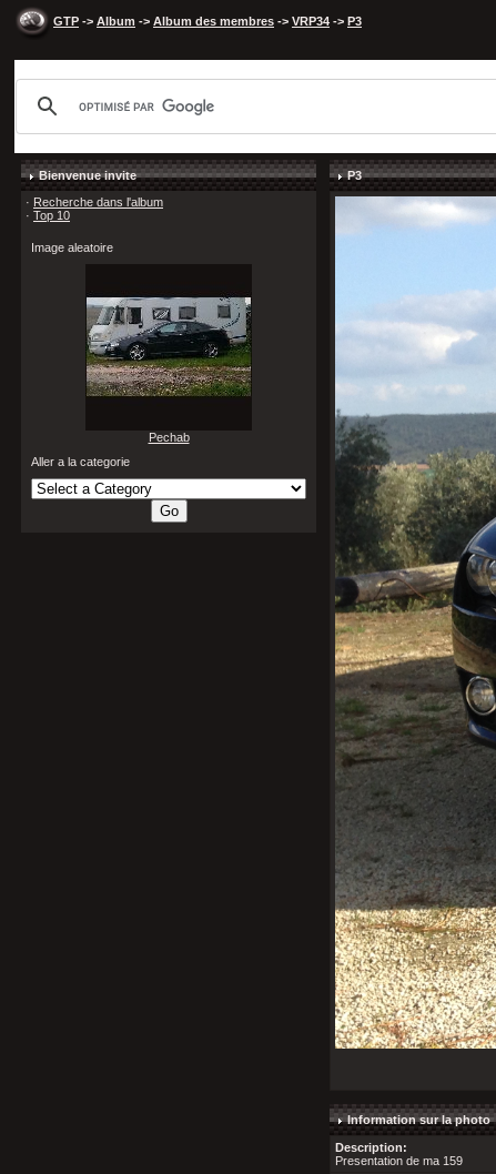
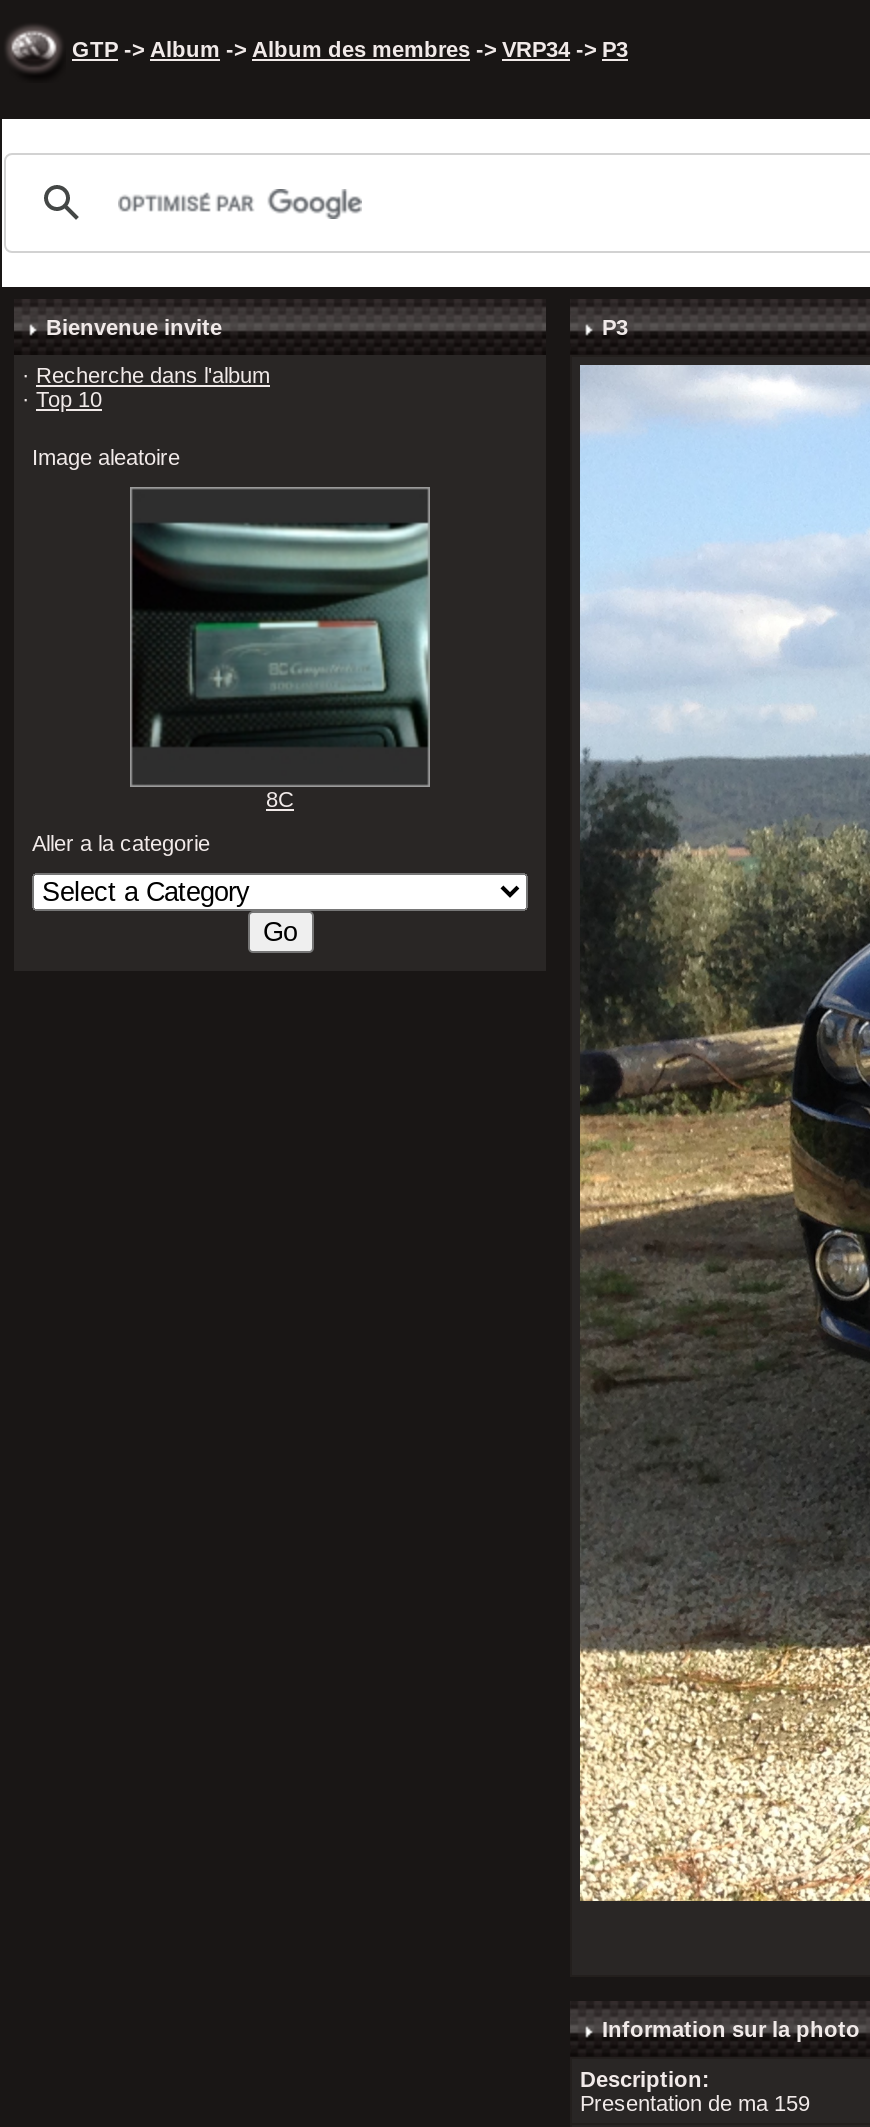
[85,264,252,444] [image] | Pechab -> [130,487,432,811] [image] | 8C

